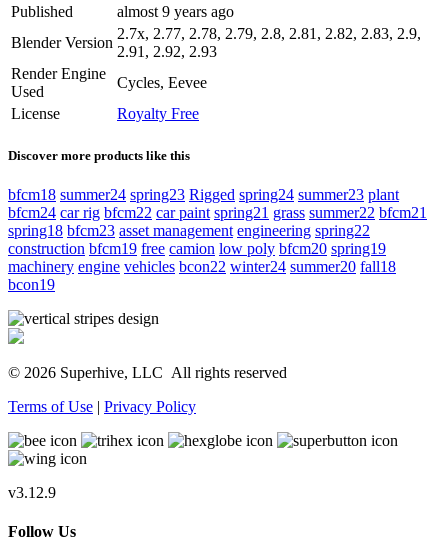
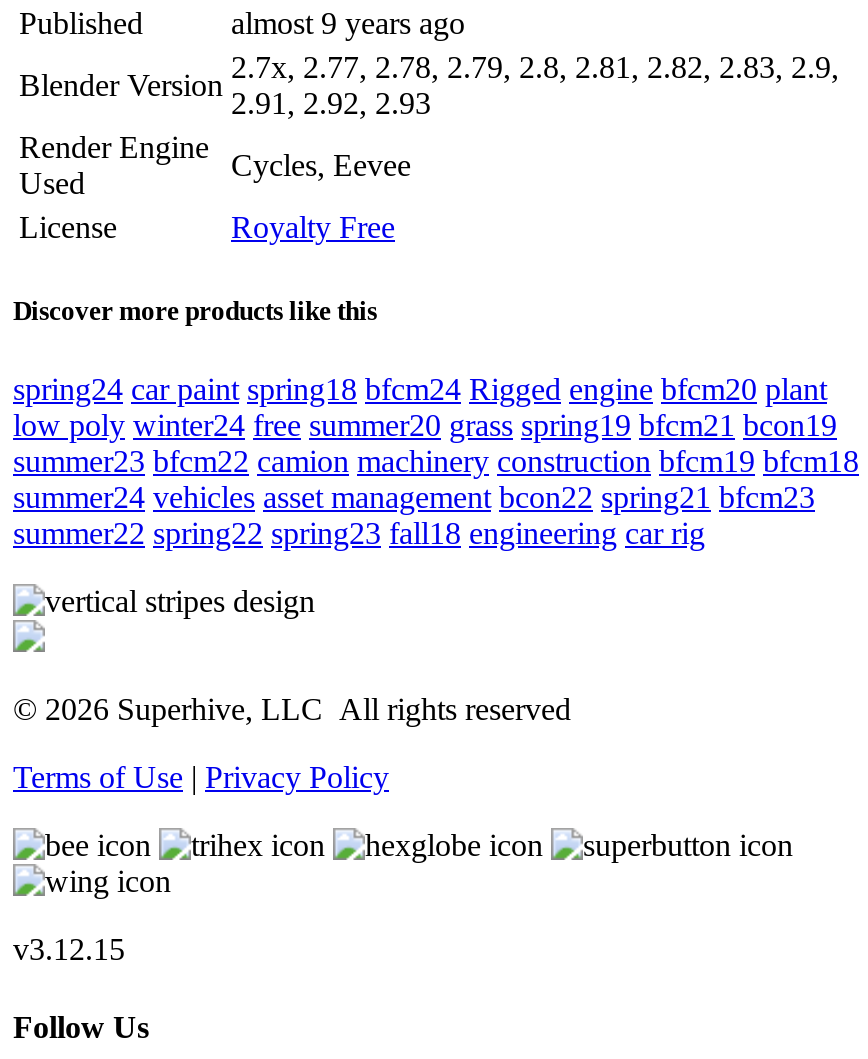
[8,186,427,293] bfcm18 summer24 spring23 Rigged spring24 summer23 plant | bfcm24 car rig bfcm22 car paint spring21 grass summer22 bfcm21 | spring18 bfcm23 asset management engineering spring22 | construction bfcm19 free camion low poly bfcm20 spring19 | machinery engine vehicles bcon22 winter24 summer20 fall18 | bcon19 -> [13,372,859,550] spring24 car paint spring18 bfcm24 Rigged engine bfcm20 plant | low poly winter24 free summer20 grass spring19 bfcm21 bcon19 | summer23 bfcm22 camion machinery construction bfcm19 bfcm18 | summer24 vehicles asset management bcon22 spring21 bfcm23 | summer22 spring22 spring23 fall18 engineering car rig
[8,484,56,501] v3.12.9 -> [13,932,125,966] v3.12.15

